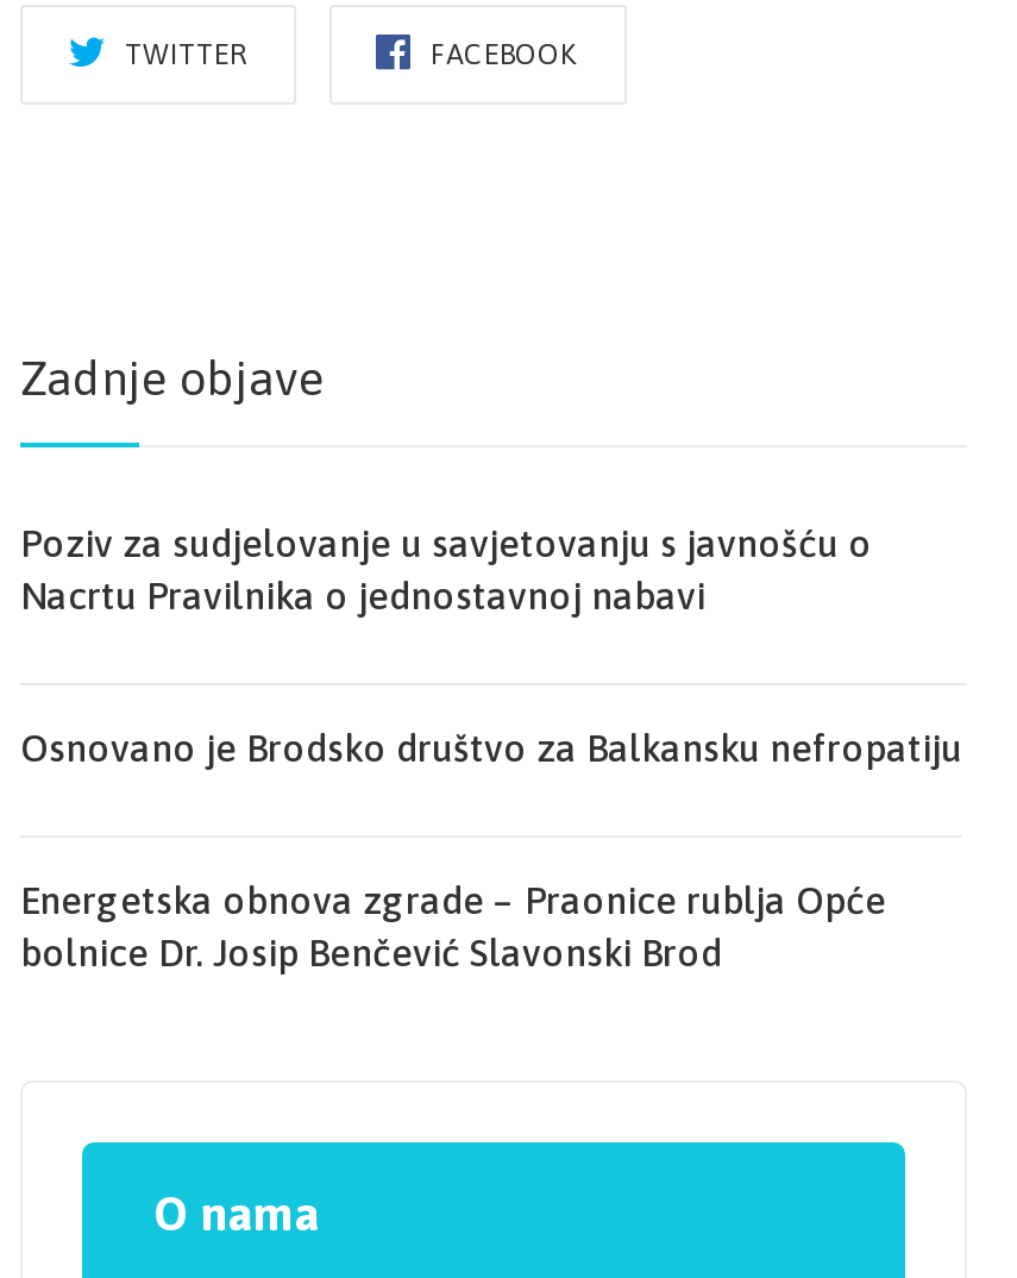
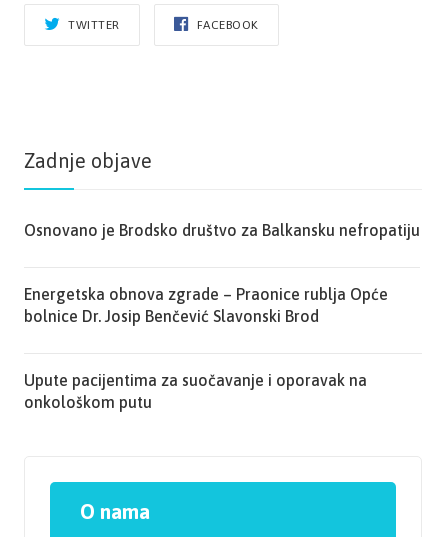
[20,521,872,616] Poziv za sudjelovanje u savjetovanju s javnošću o | Nacrtu Pravilnika o jednostavnoj nabavi -> none
moved [20,726,962,973] -> [24,221,420,325]: Osnovano je Brodsko društvo za Balkansku nefropatiju | Energetska obnova zgrade – Praonice rublja Opće | bolnice Dr. Josip Benčević Slavonski Brod
none -> [24,371,367,411] Upute pacijentima za suočavanje i oporavak na | onkološkom putu

